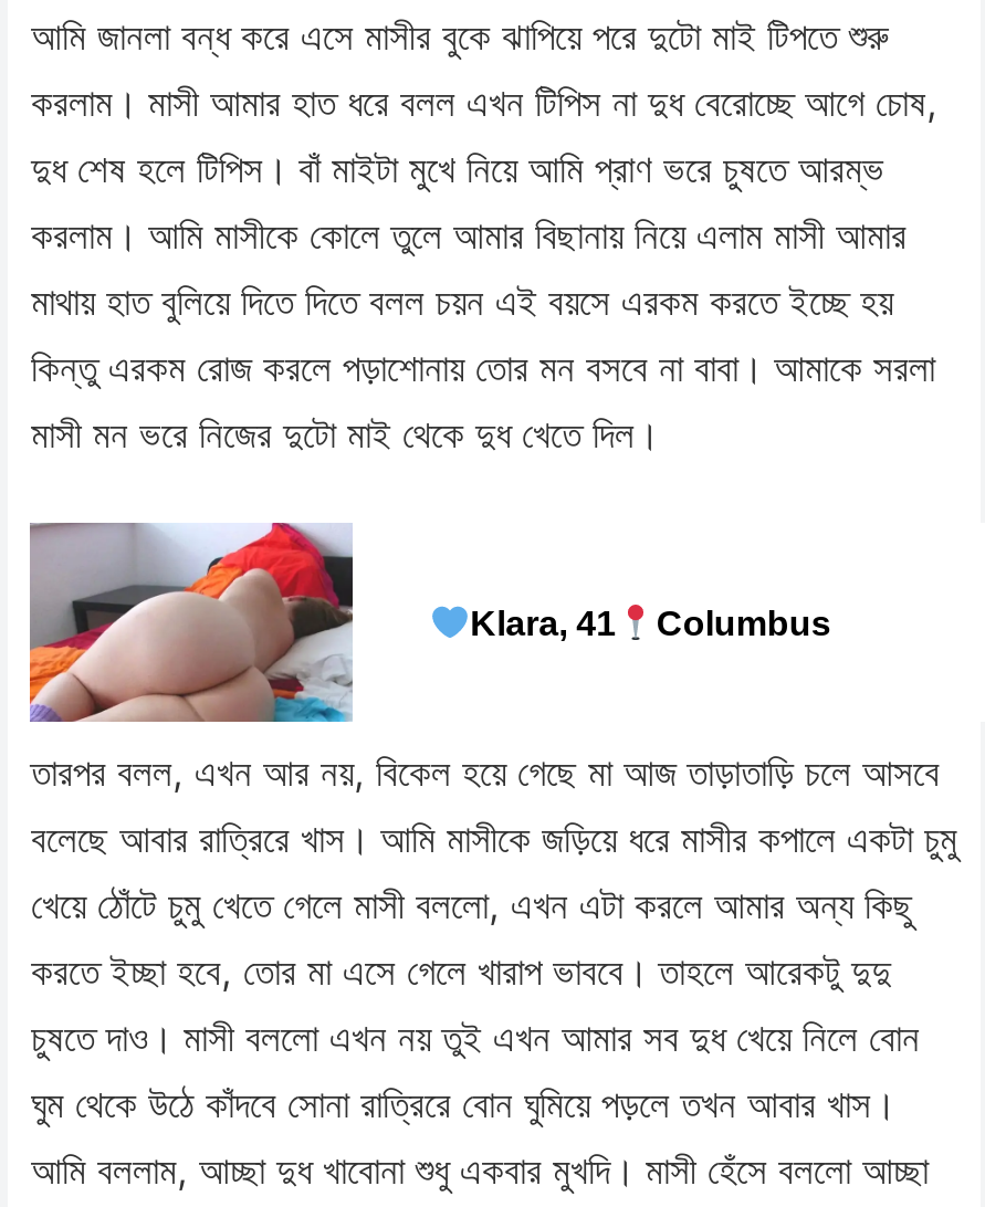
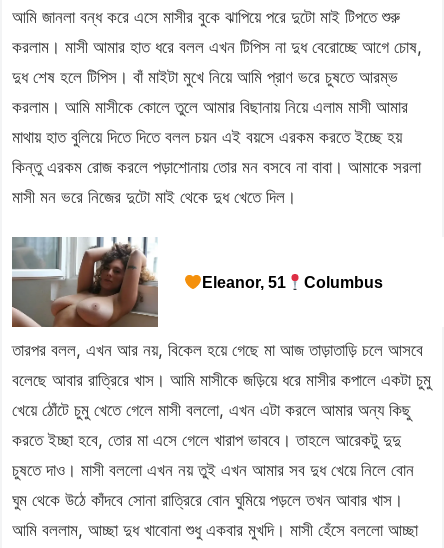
[28,521,355,724] [image] -> [11,236,159,328] [image]
[470,603,831,641] Klara, 41 Columbus -> [202,273,383,290] Eleanor, 51 Columbus

